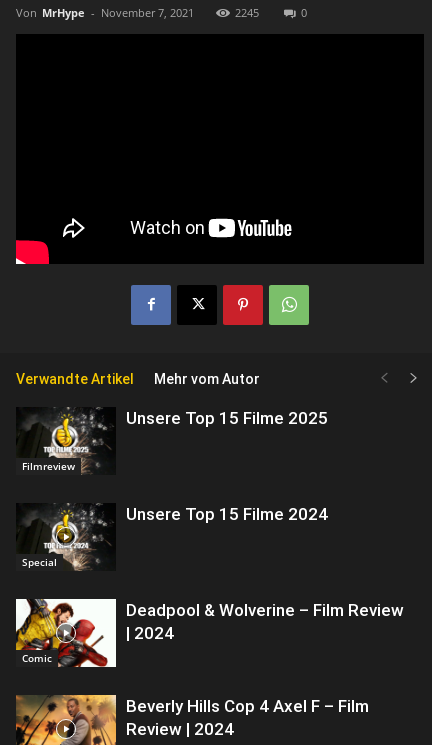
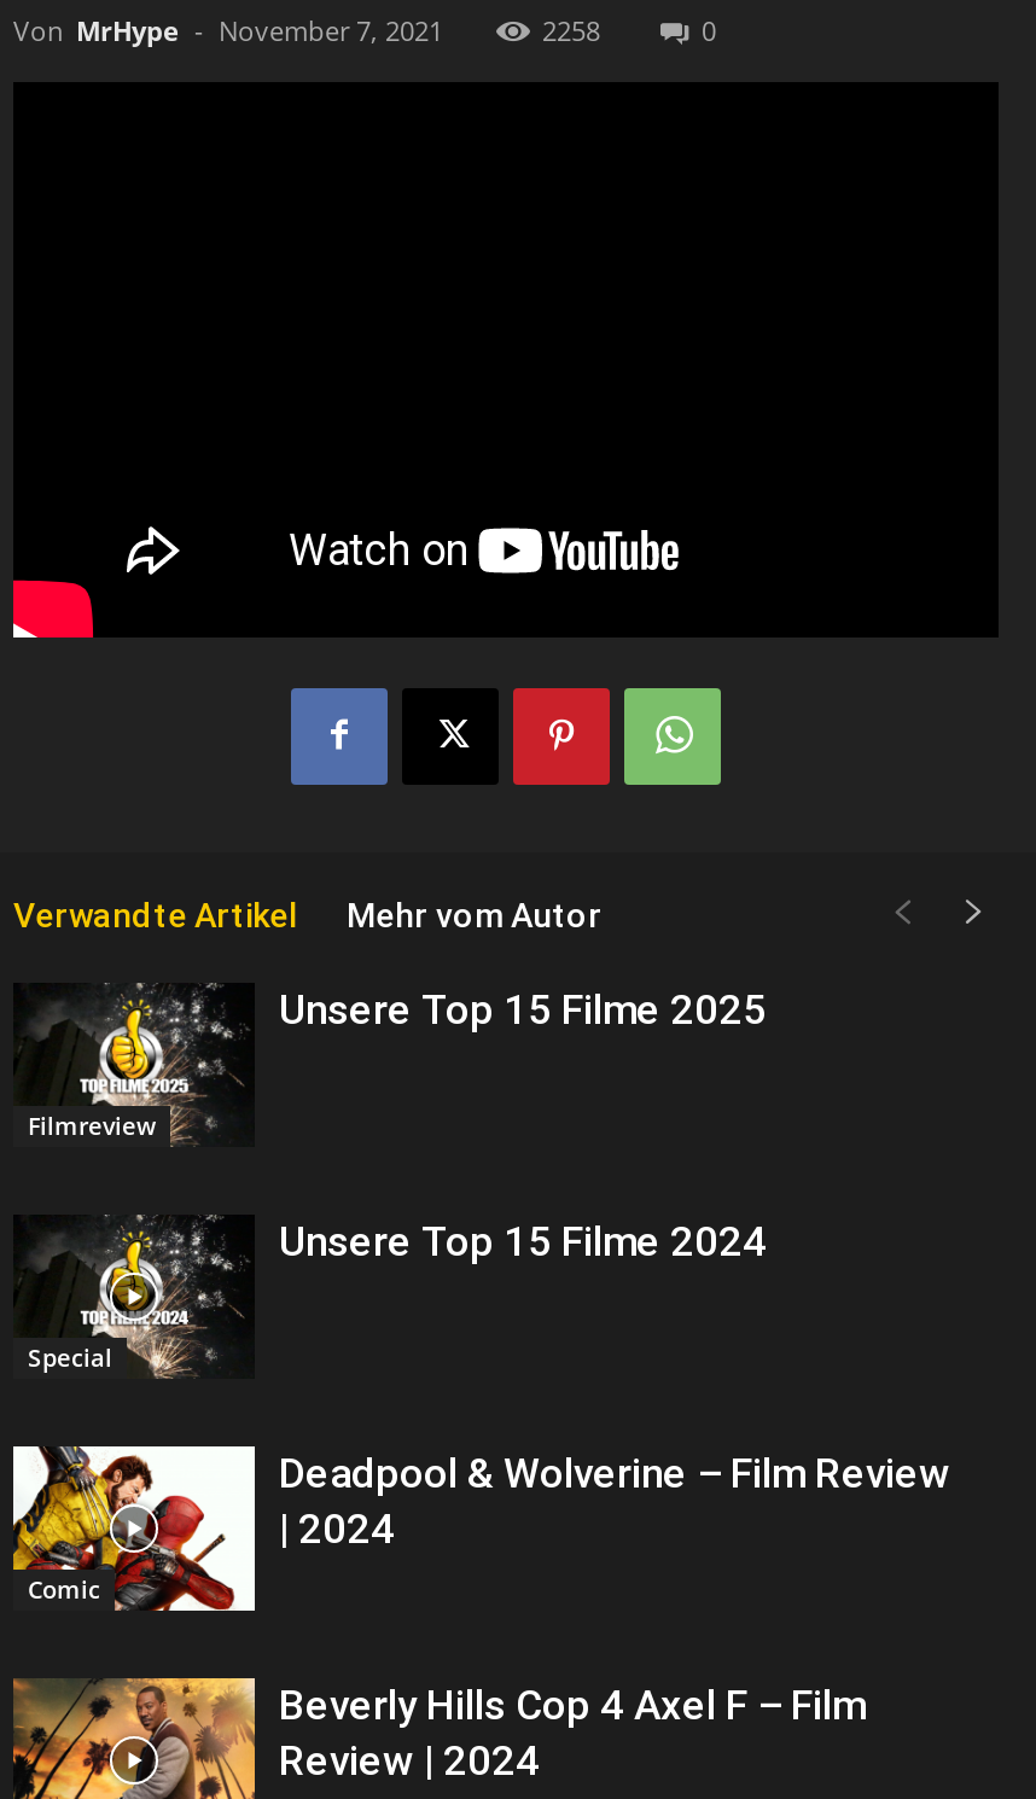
[235,5,259,20] 2245 -> [542,12,600,48] 2258

